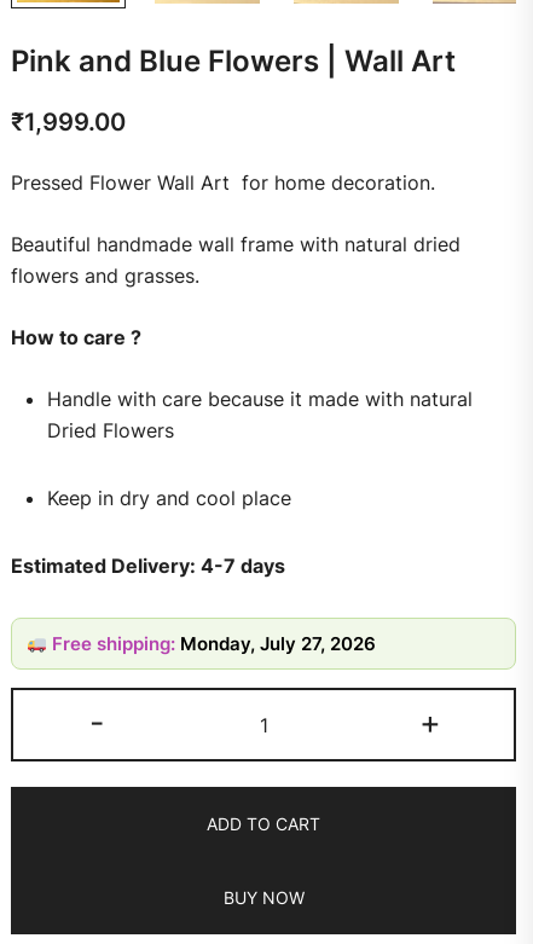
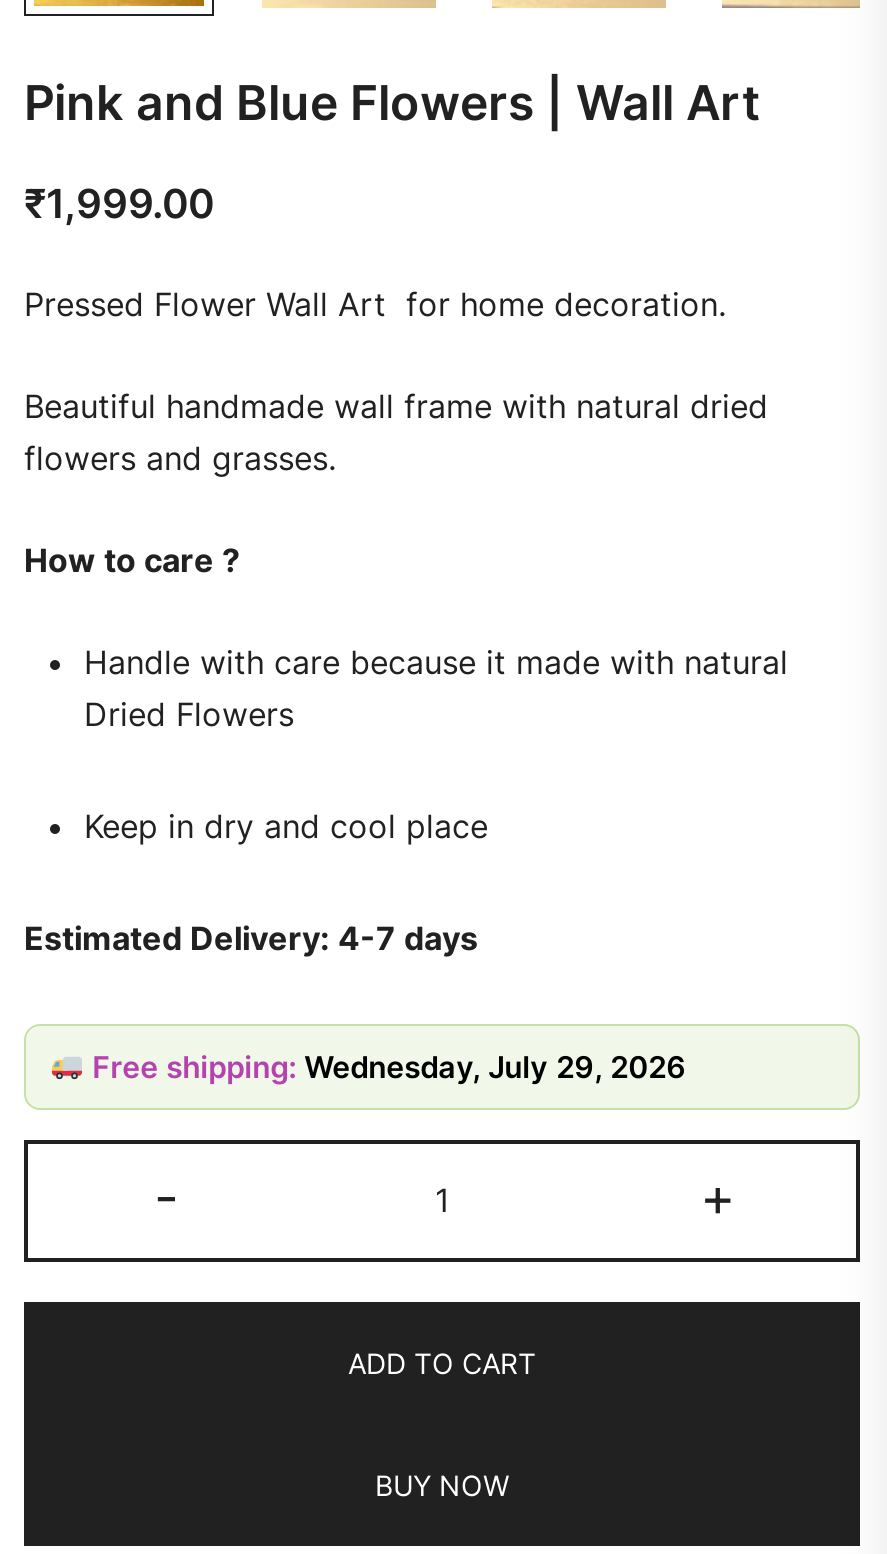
[47,633,376,656] Free shipping: Monday, July 27, 2026 -> [84,1047,686,1085] Free shipping: Wednesday, July 29, 2026

